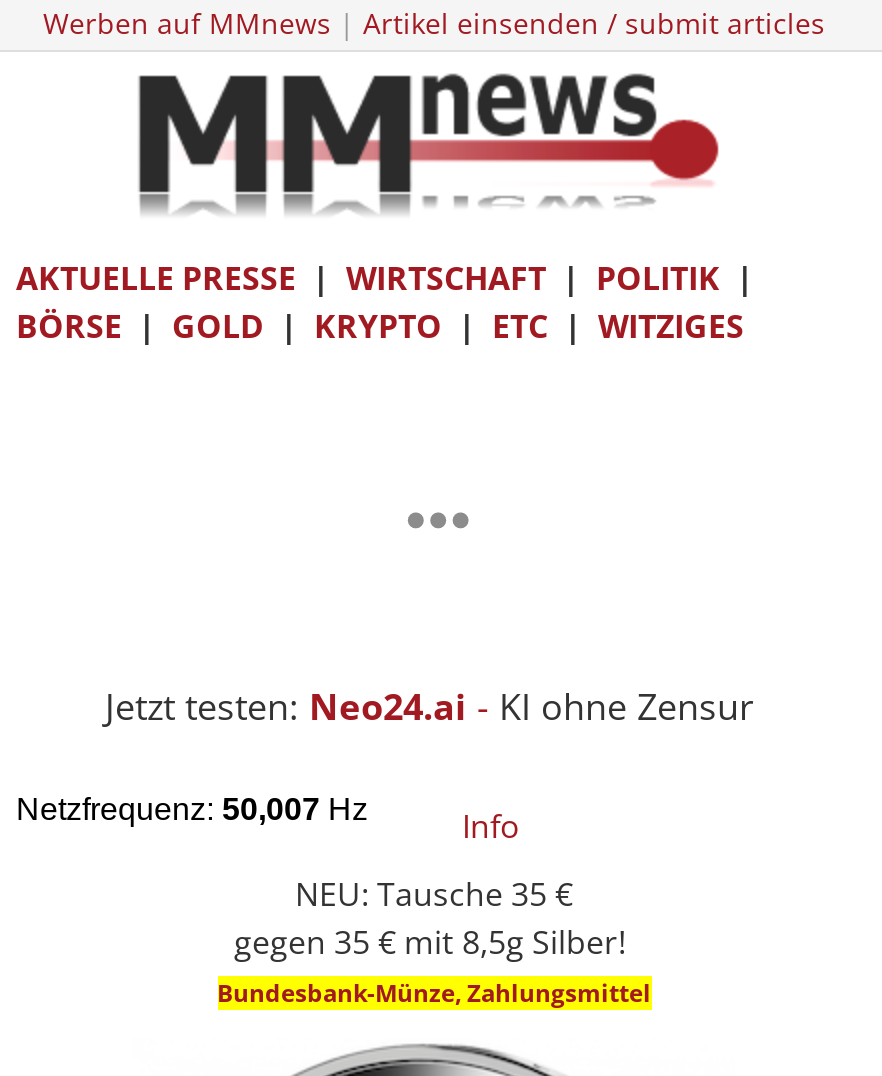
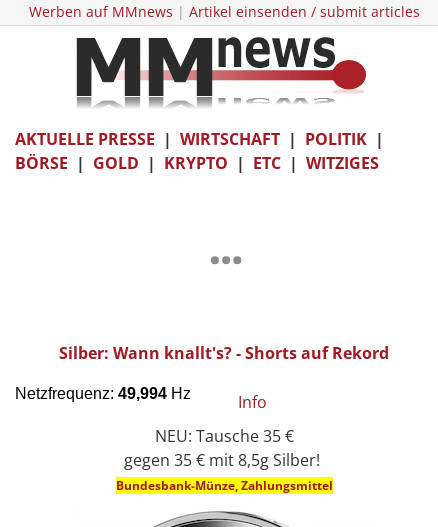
[105,682,763,730] Jetzt testen: Neo24.ai - KI ohne Zensur -> [59,342,389,364] Silber: Wann knallt's? - Shorts auf Rekord

